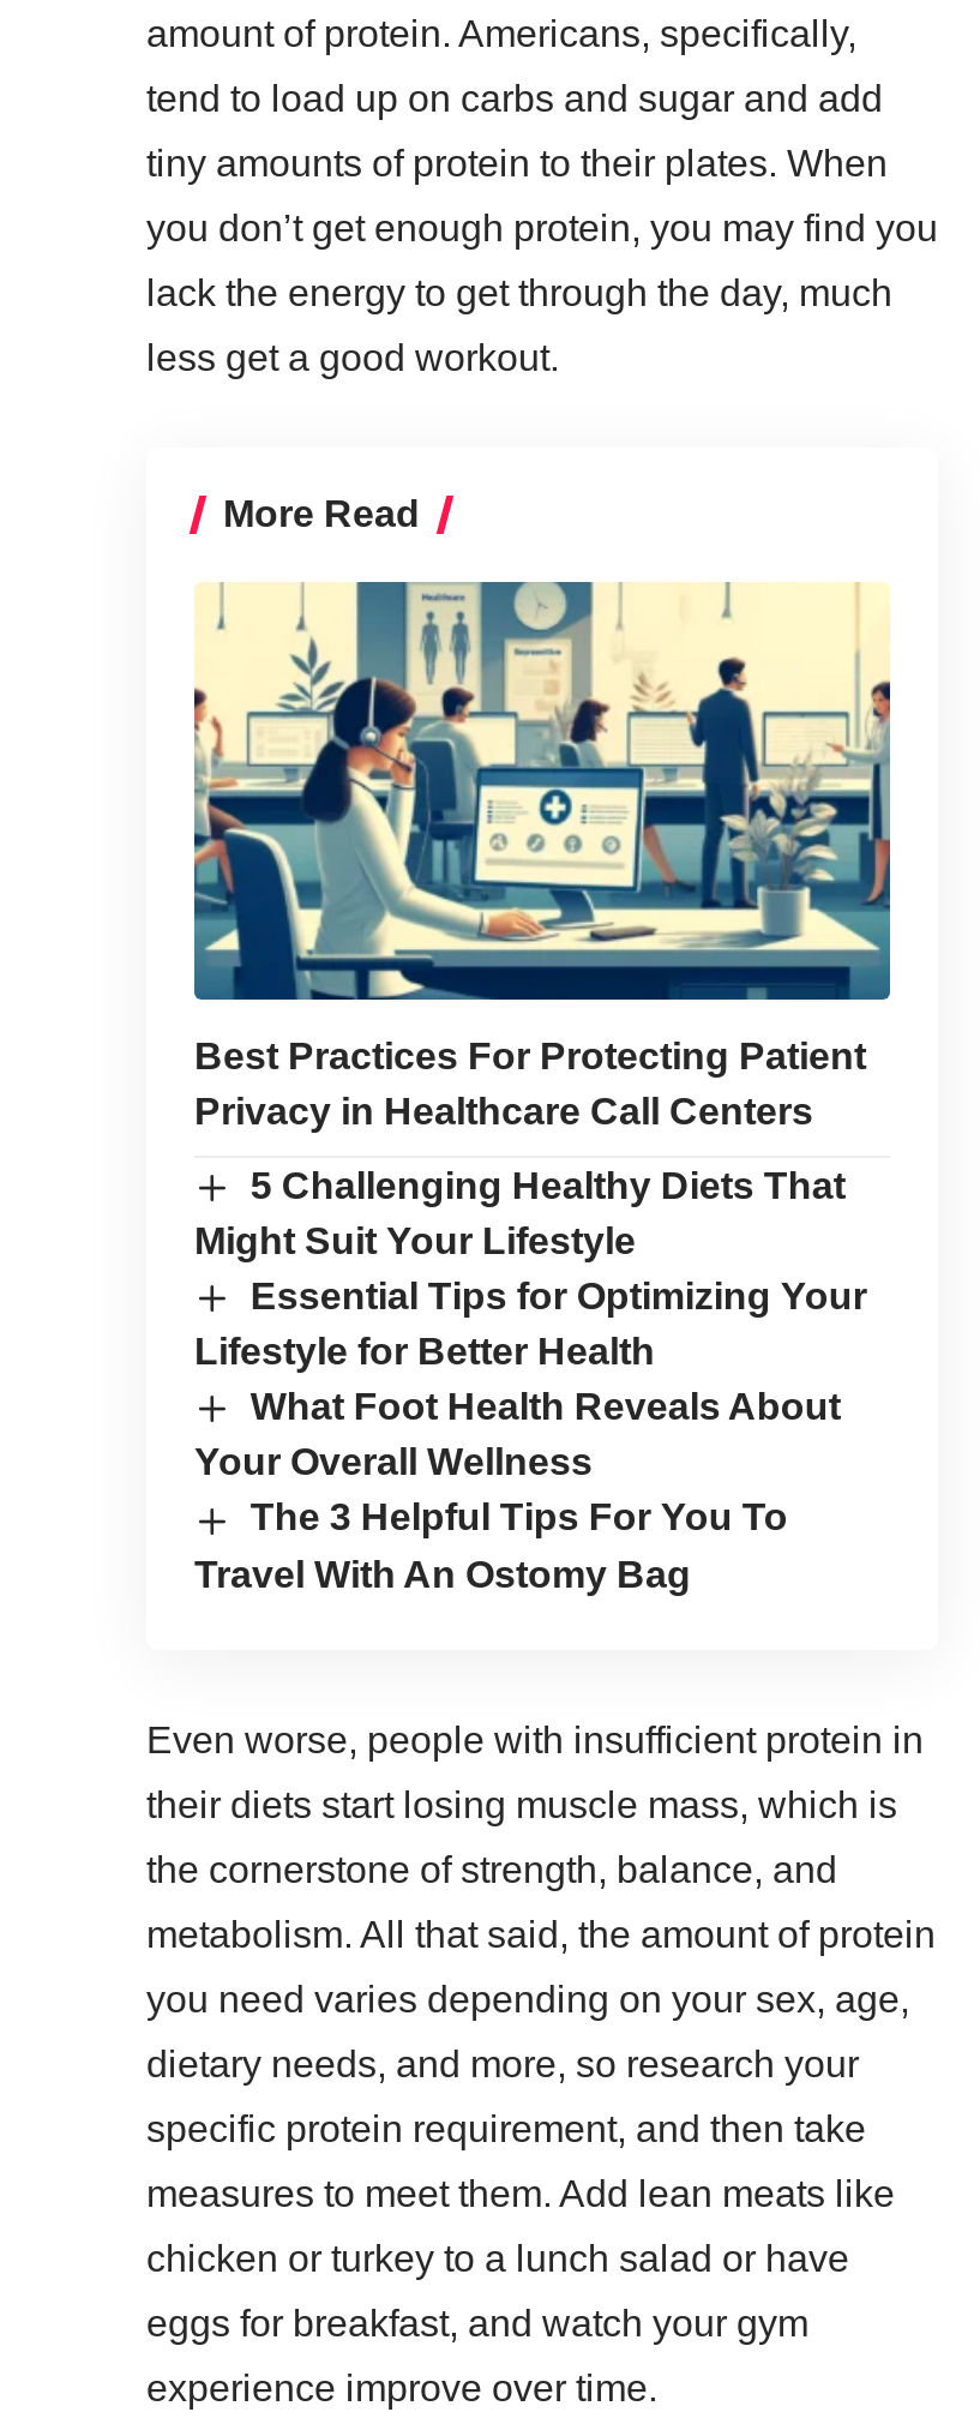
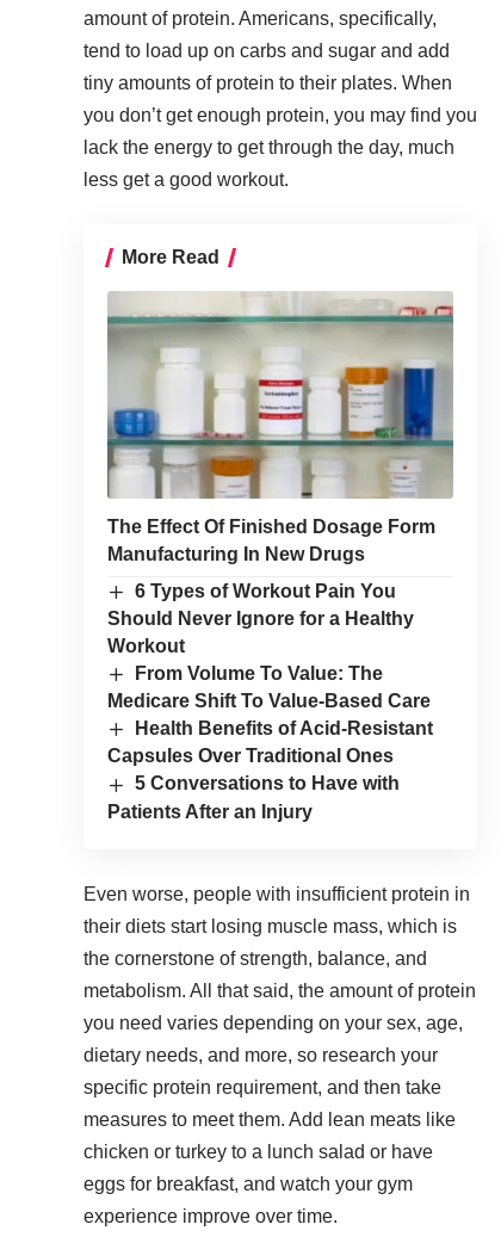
[194,580,892,1131] [image] | Best Practices For Protecting Patient | Privacy in Healthcare Call Centers -> [106,291,454,564] [image] | The Effect Of Finished Dosage Form | Manufacturing In New Drugs
[194,1164,867,1594] 5 Challenging Healthy Diets That | Might Suit Your Lifestyle | Essential Tips for Optimizing Your | Lifestyle for Better Health | What Foot Health Reveals About | Your Overall Wellness | The 3 Helpful Tips For You To | Travel With An Ostomy Bag -> [107,580,433,822] 6 Types of Workout Pain You | Should Never Ignore for a Healthy | Workout | From Volume To Value: The | Medicare Shift To Value-Based Care | Health Benefits of Acid-Resistant | Capsules Over Traditional Ones | 5 Conversations to Have with | Patients After an Injury

